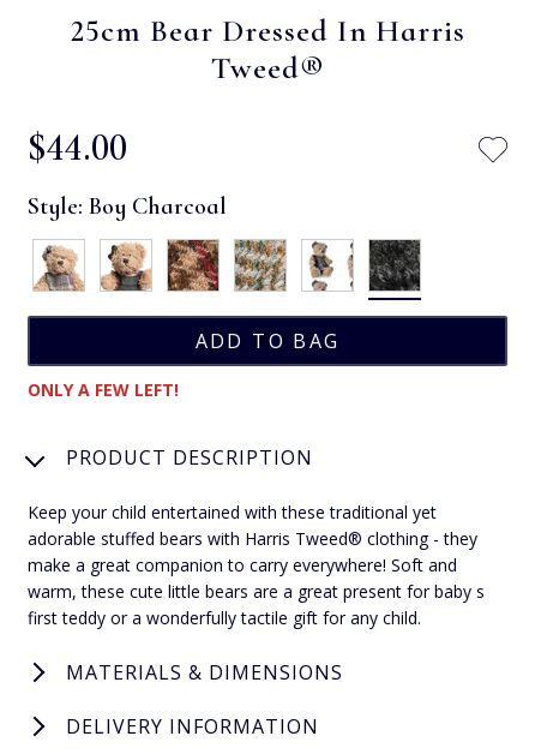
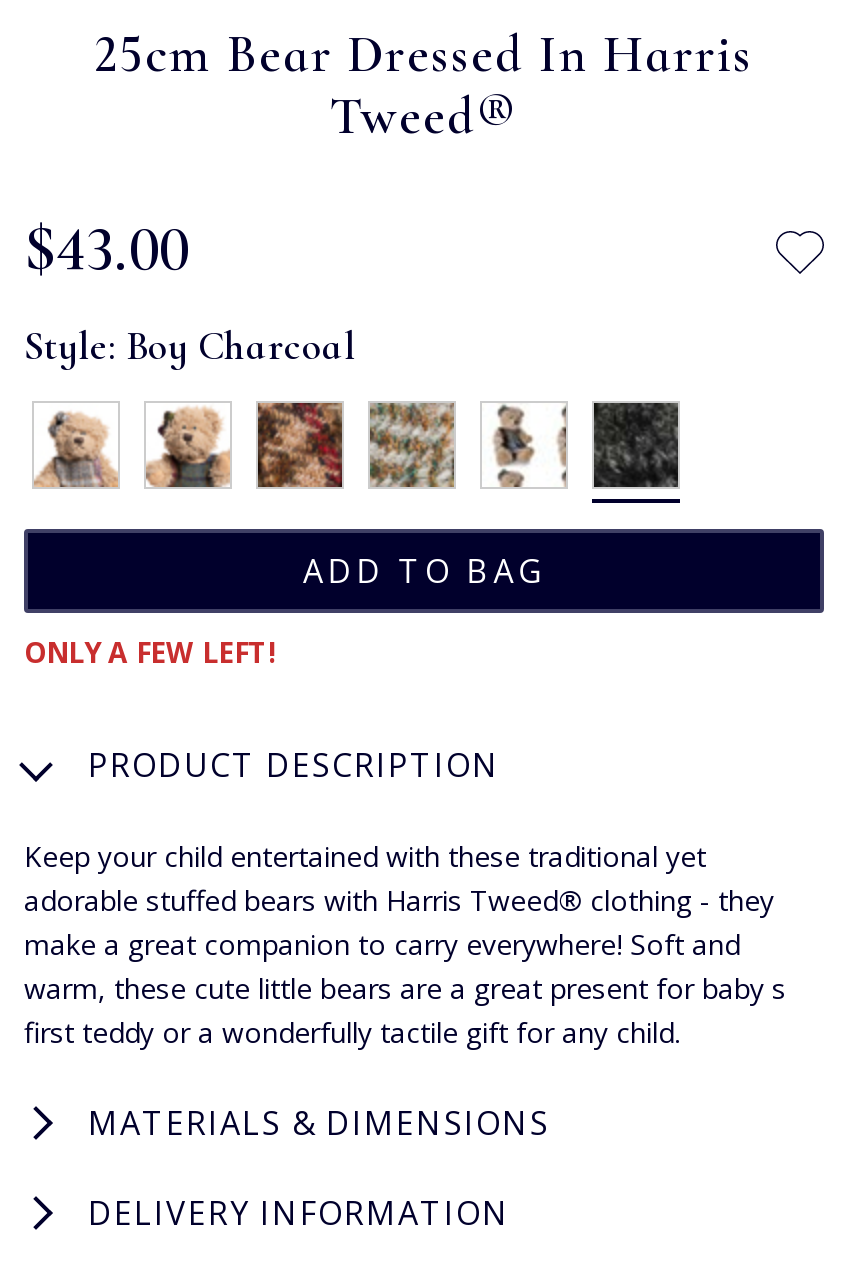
[28,124,127,170] $‌44.00 -> [24,209,188,287] $‌43.00

